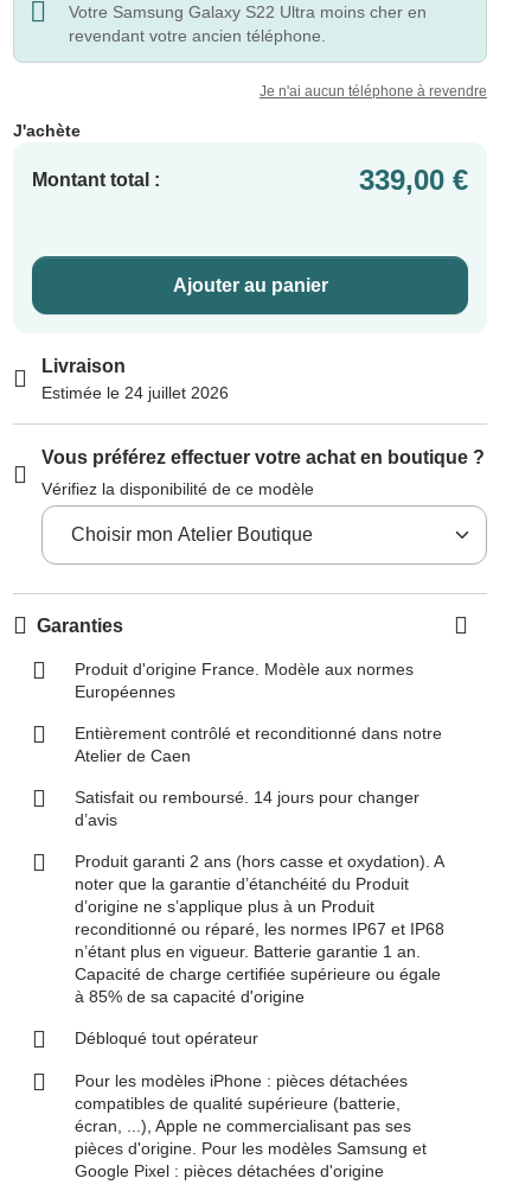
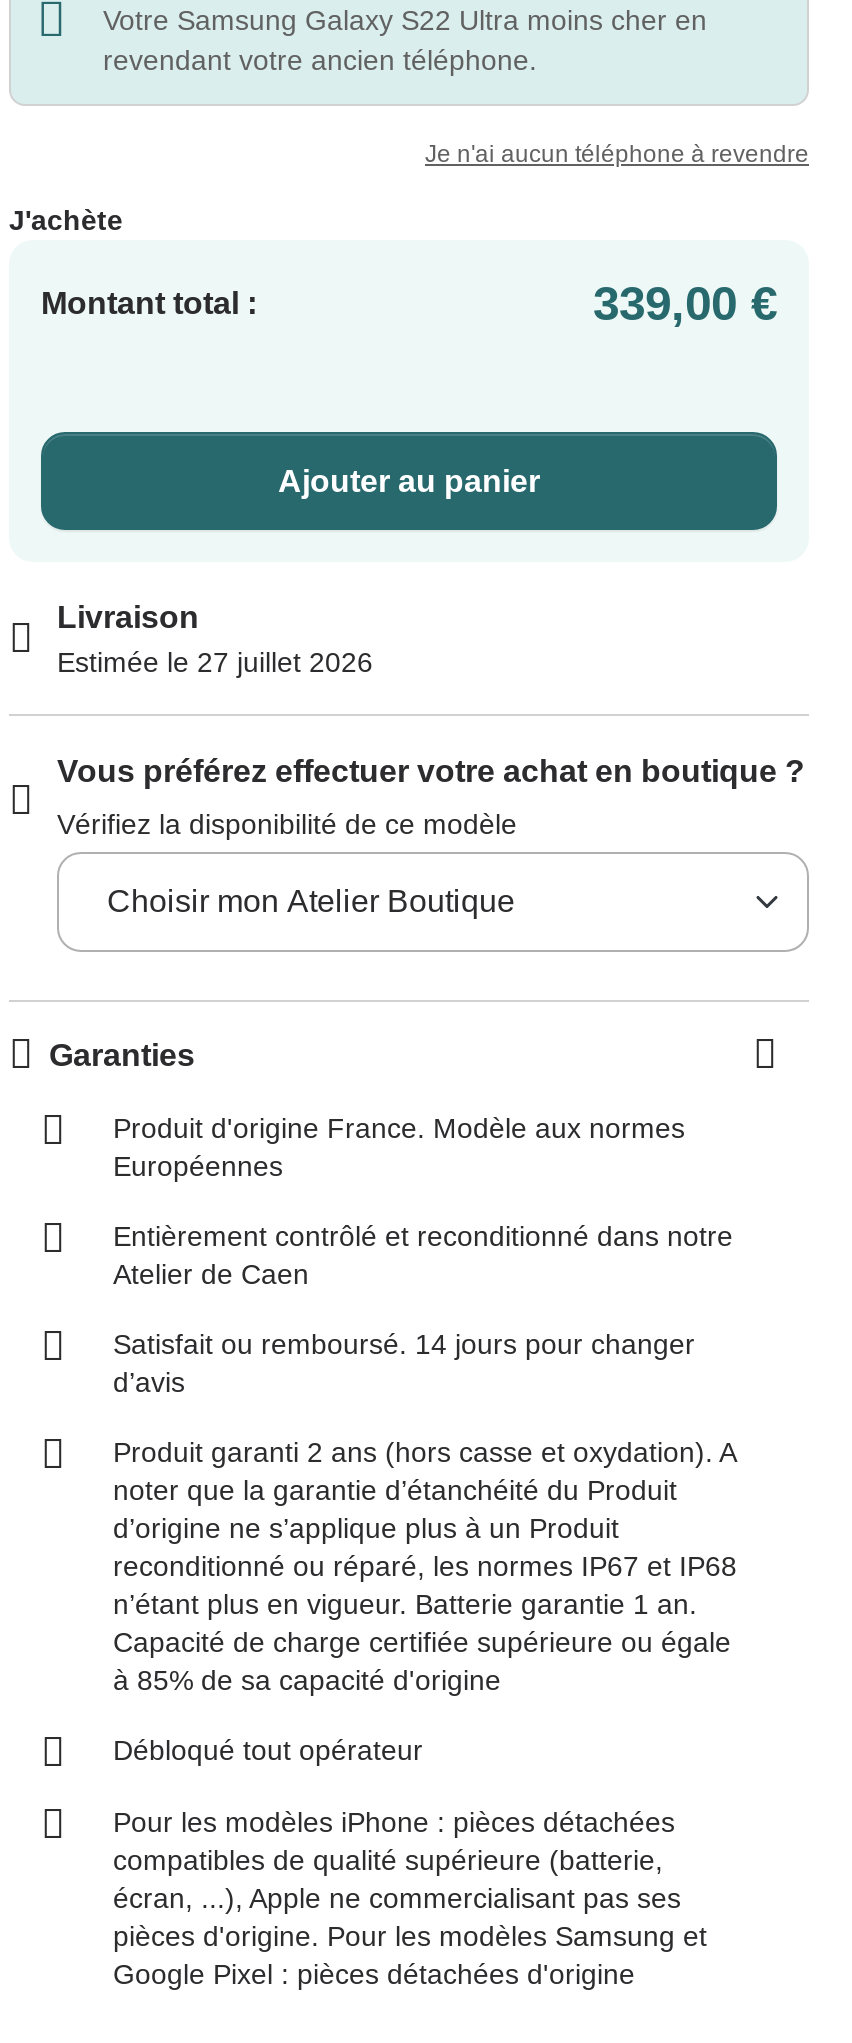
[41,383,229,402] Estimée le 24 juillet 2026 -> [57,646,373,678] Estimée le 27 juillet 2026

